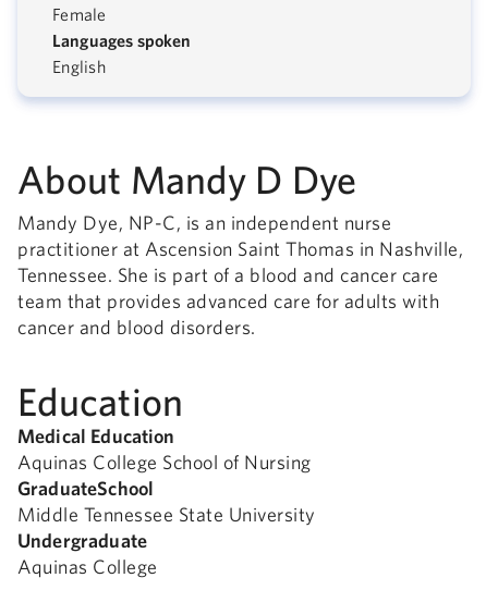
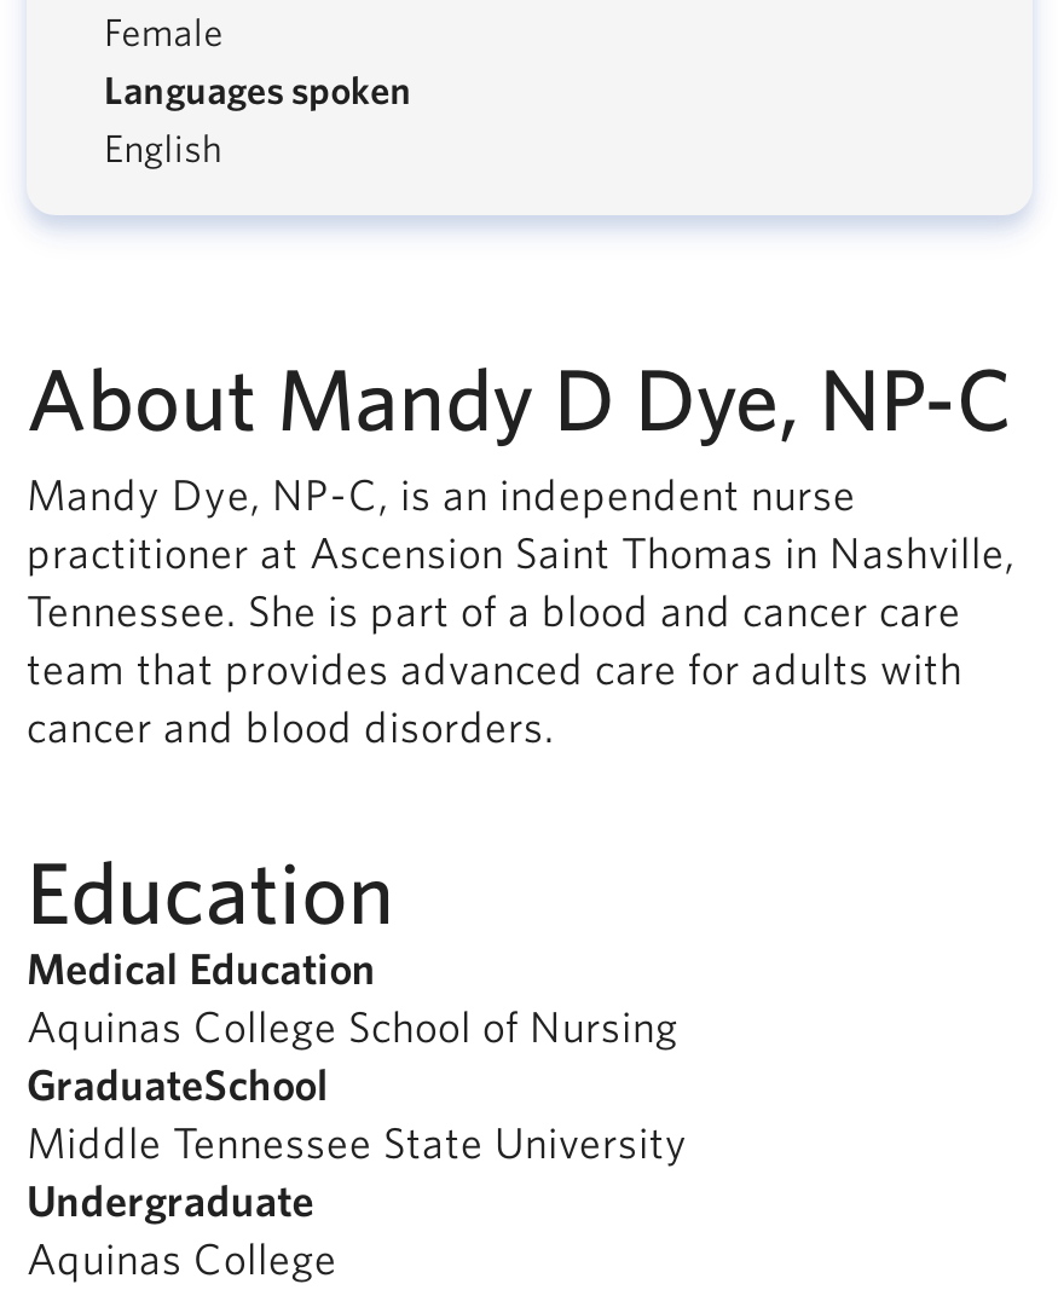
[17,157,357,201] About Mandy D Dye -> [27,348,1013,447] About Mandy D Dye, NP-C

